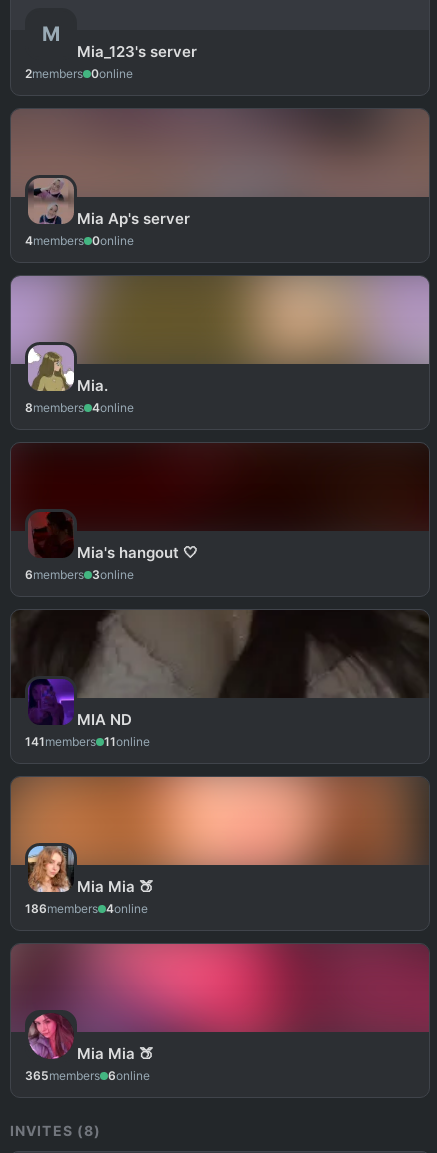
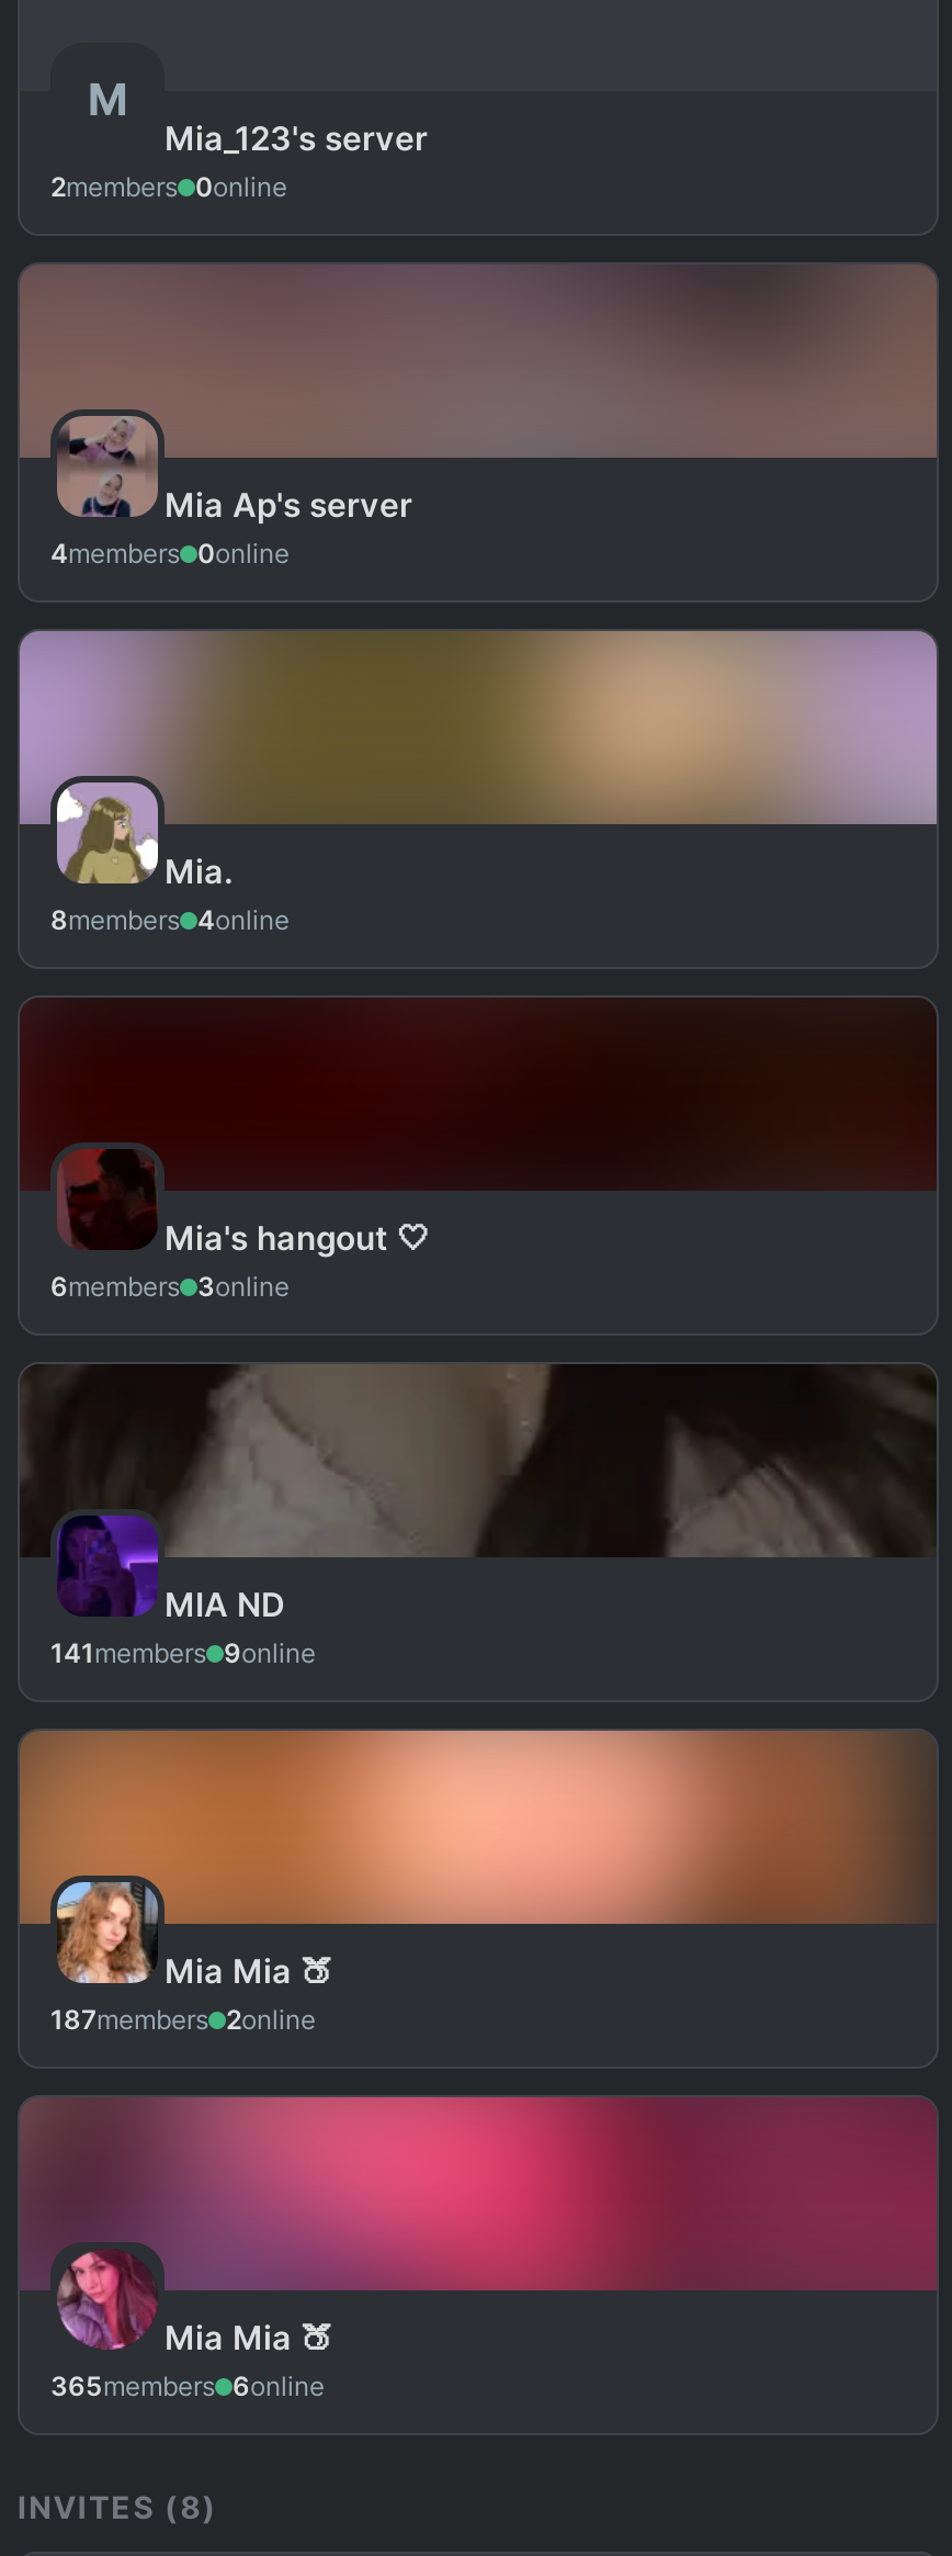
[25,734,150,749] 141members 11online -> [50,1636,316,1669] 141members 9online
[25,901,148,916] 186members 4online -> [50,2003,316,2036] 187members 2online

